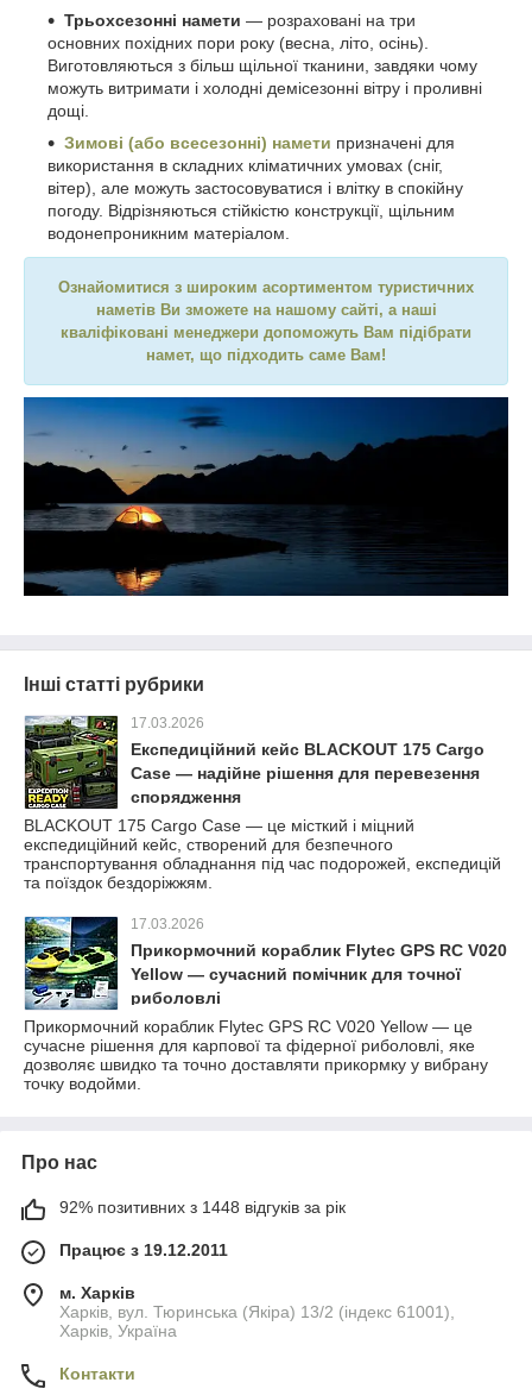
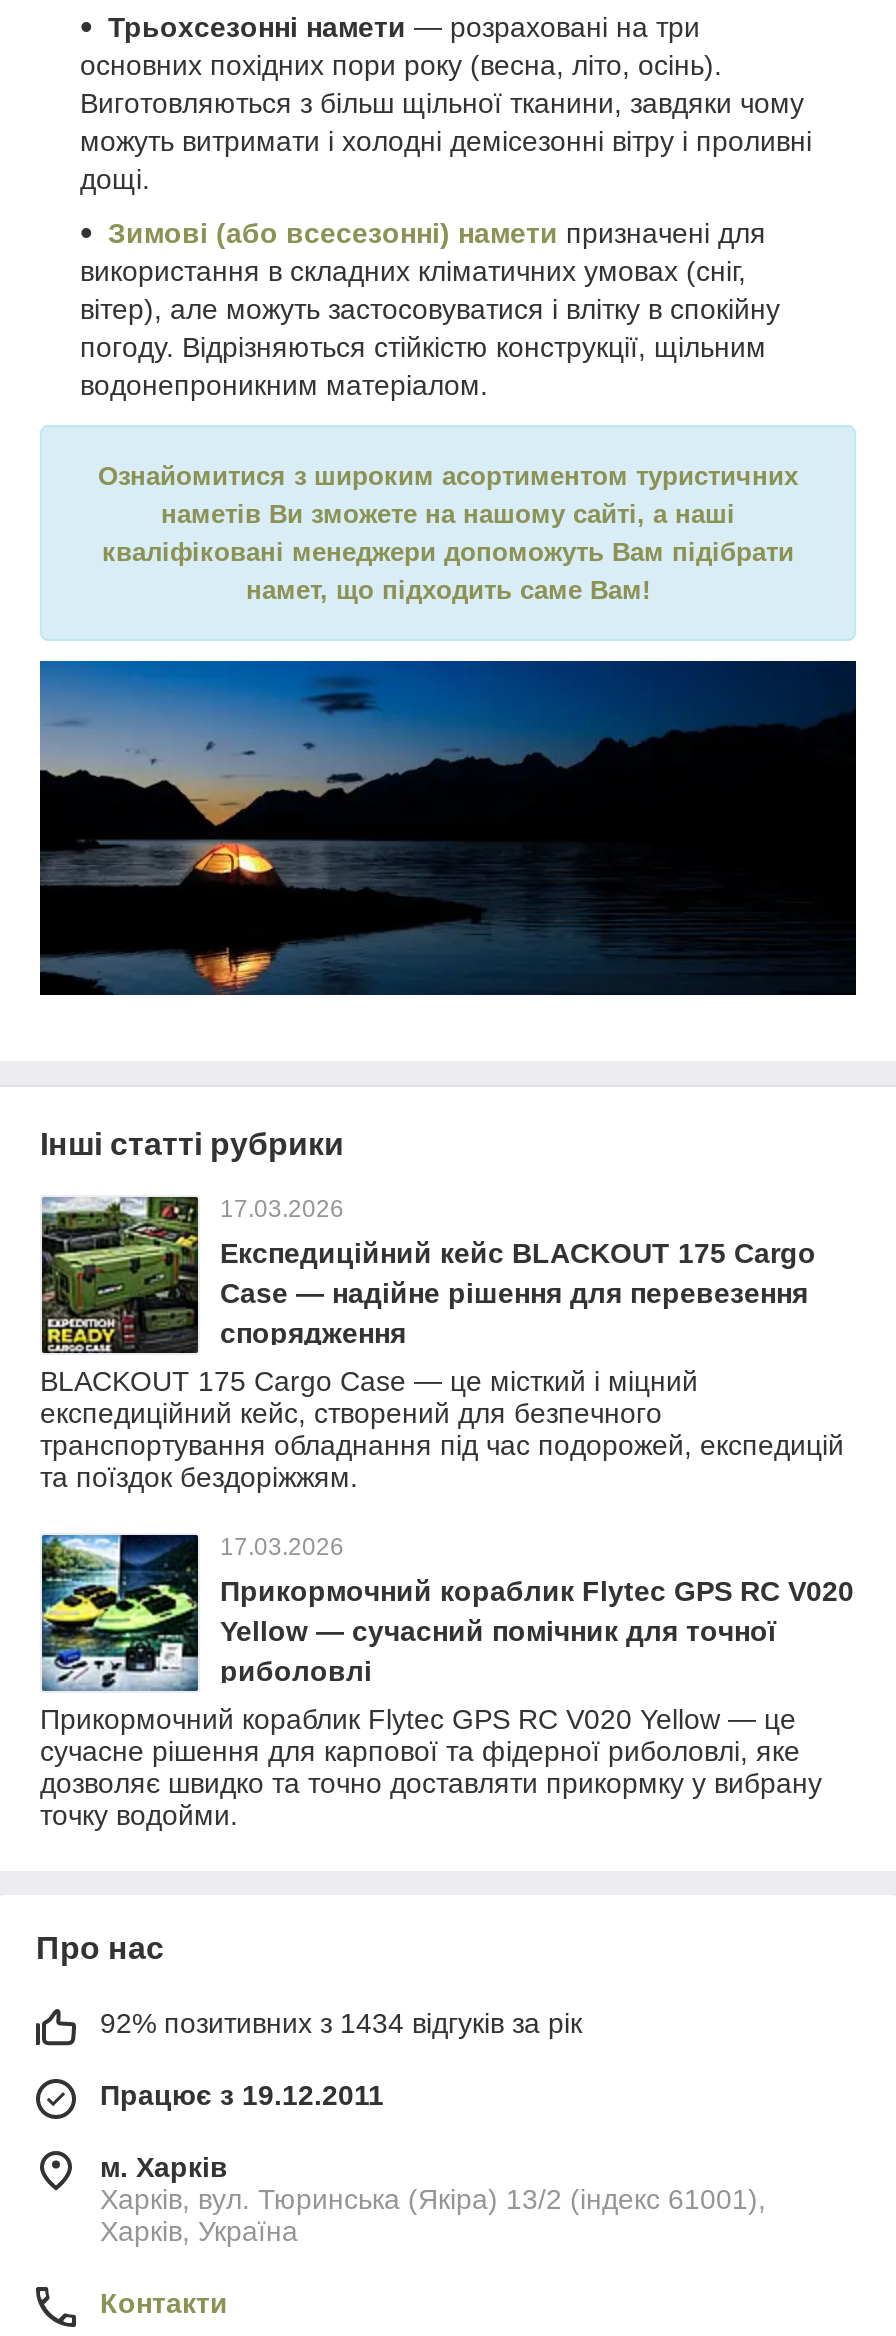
[59,1198,346,1217] 92% позитивних з 1448 відгуків за рік -> [100,2007,582,2039] 92% позитивних з 1434 відгуків за рік

